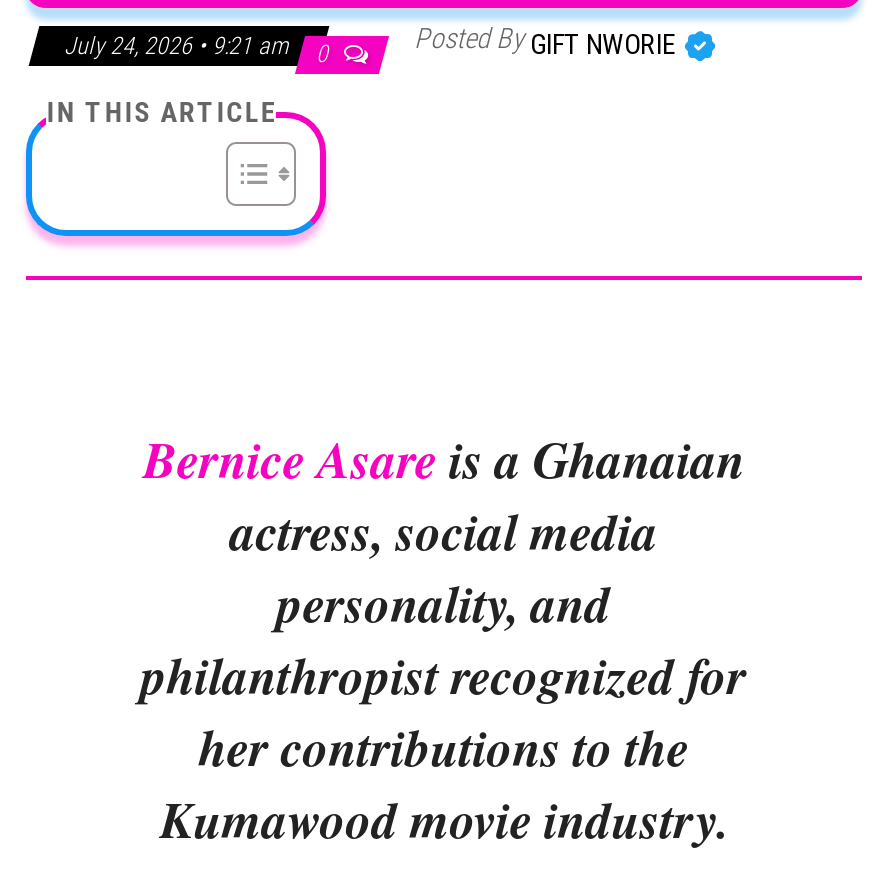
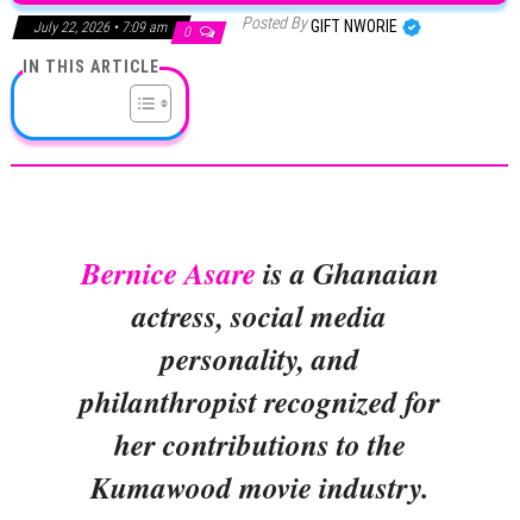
[64,32,334,68] July 24, 2026 • 9:21 am 0 -> [33,19,194,40] July 22, 2026 • 7:09 am 0

